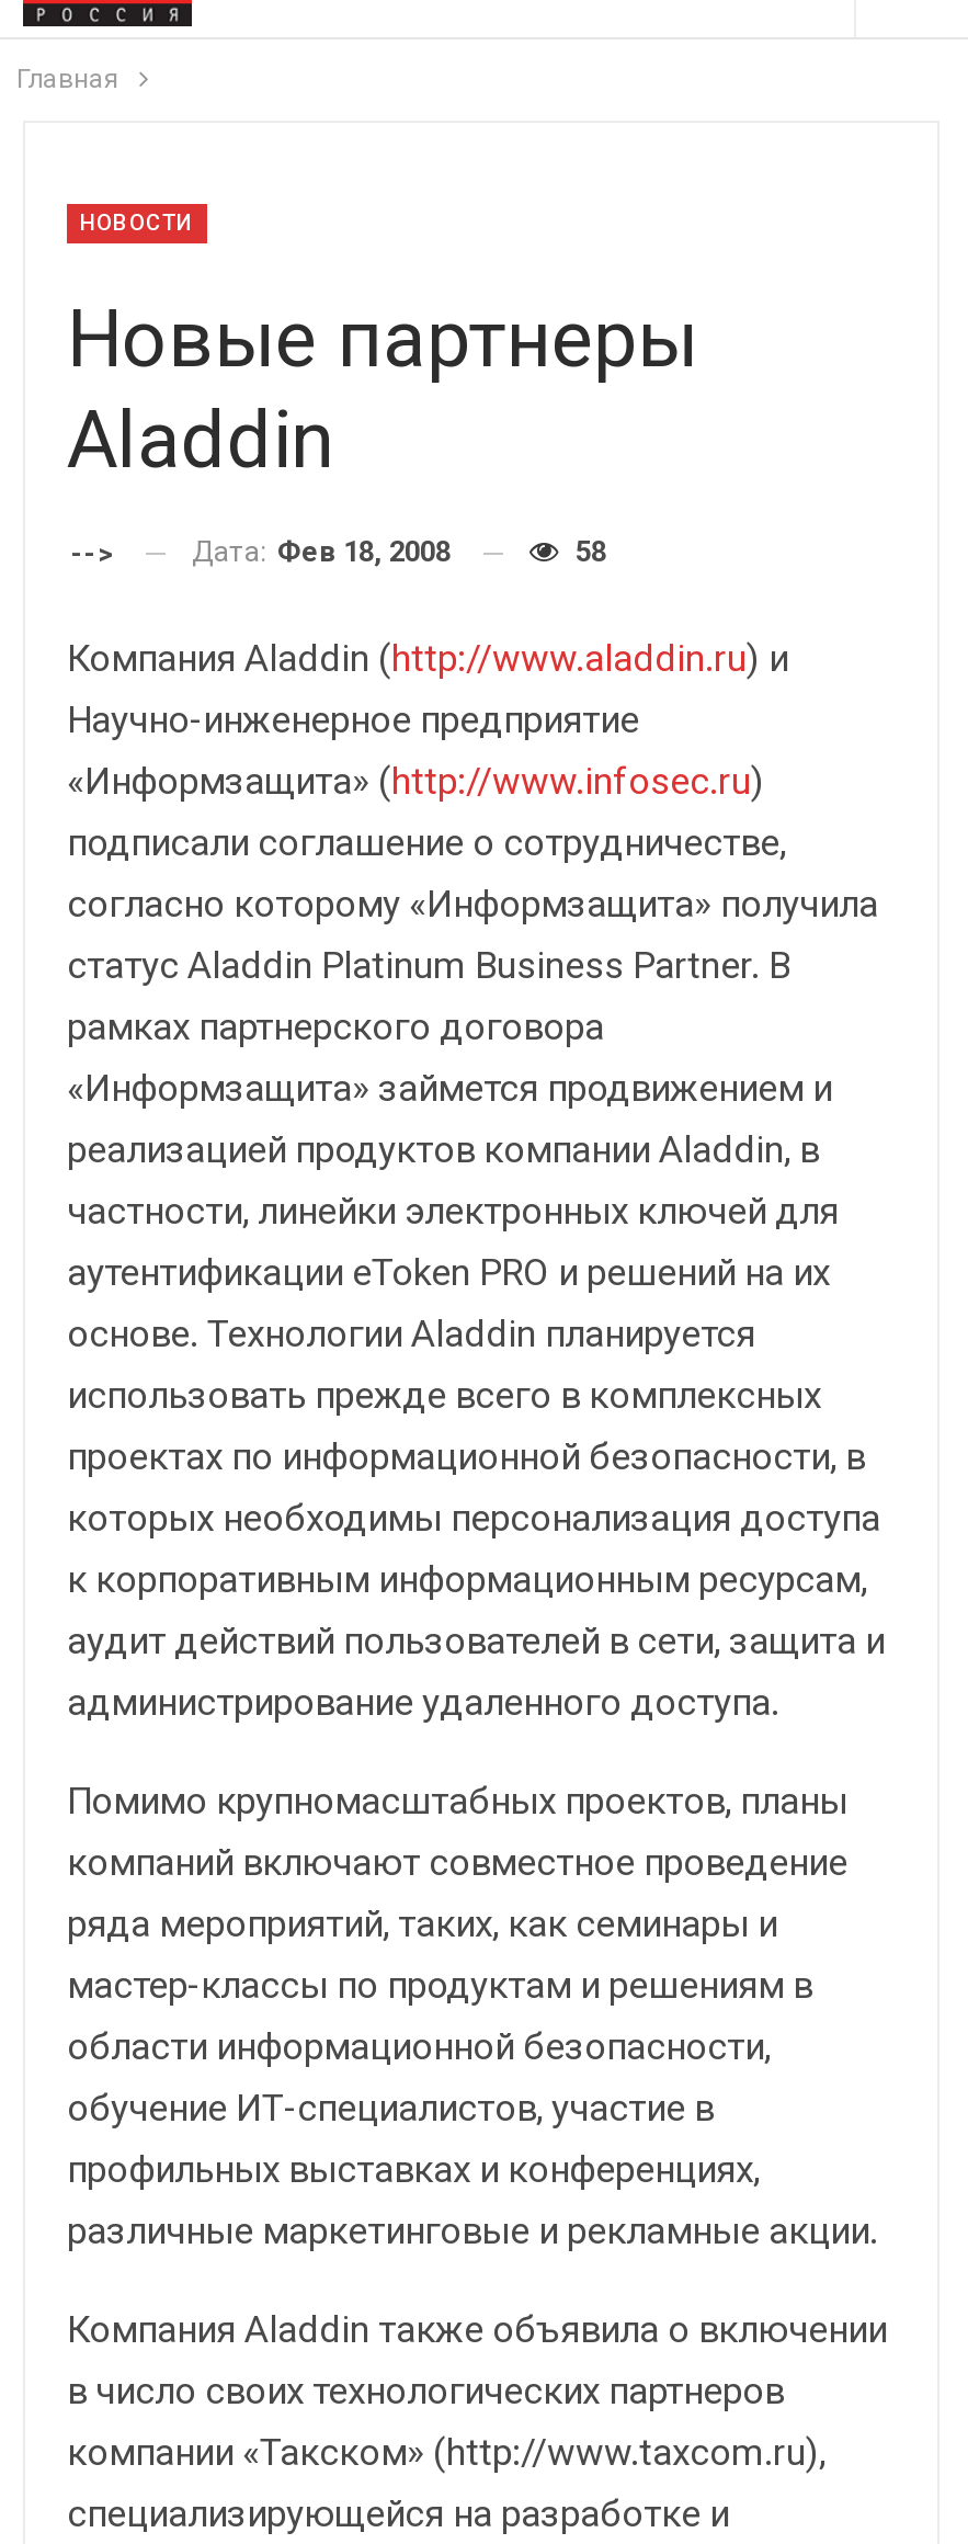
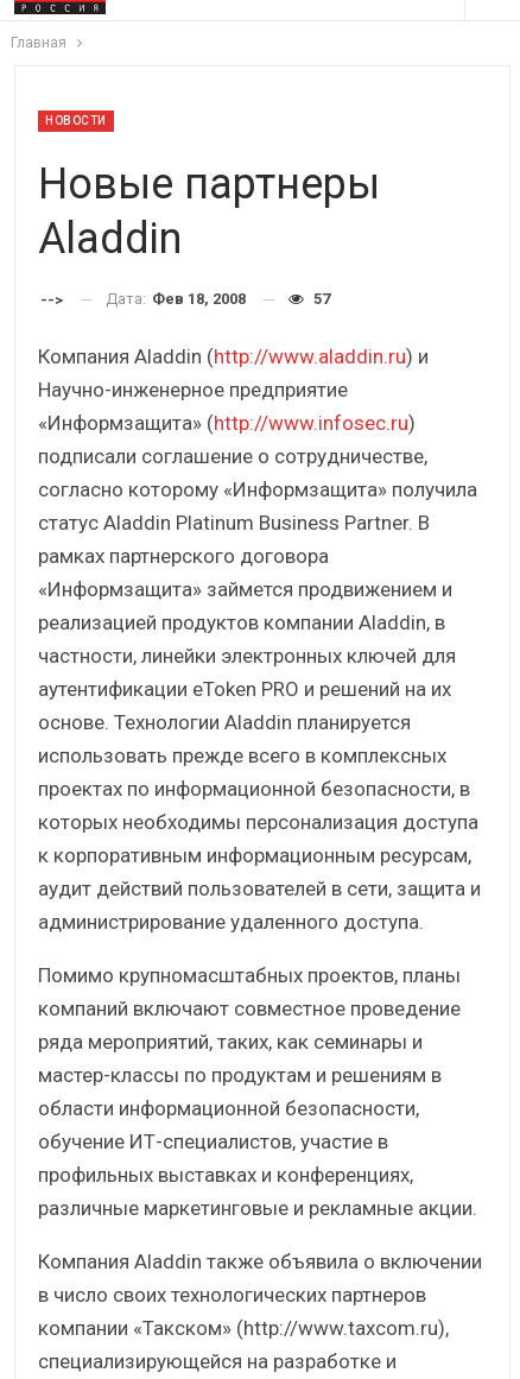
[576,535,606,568] 58 -> [313,290,330,308] 57

